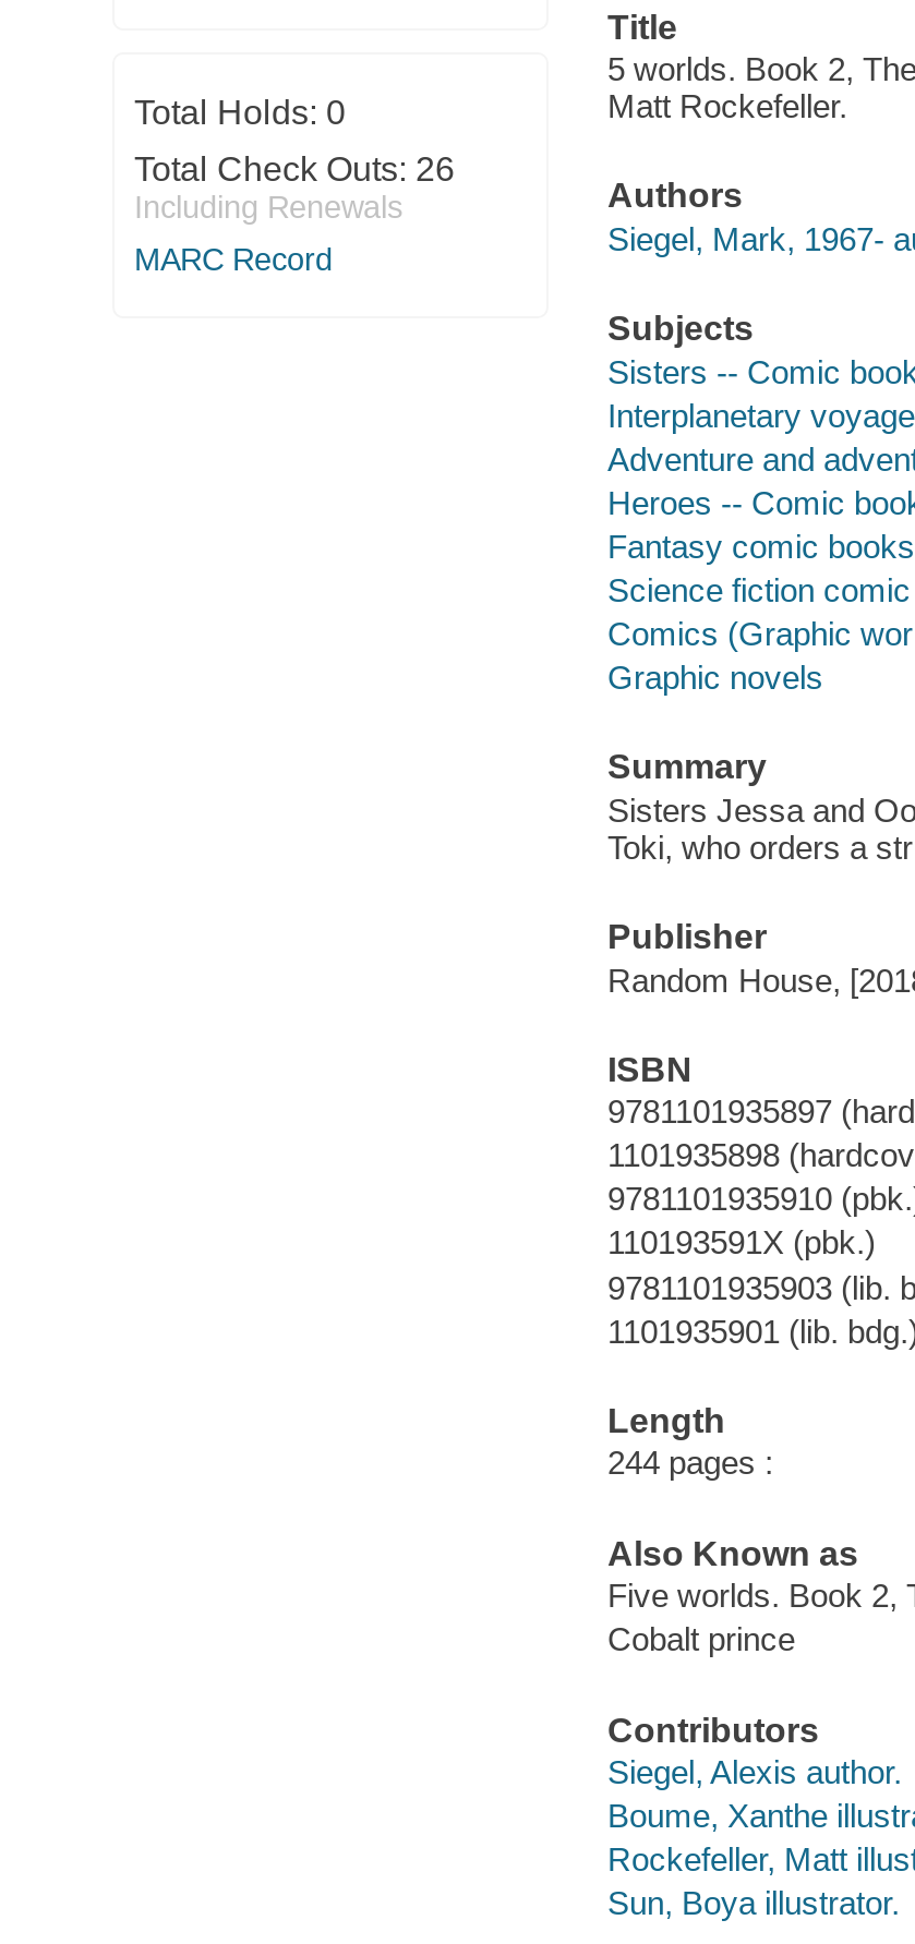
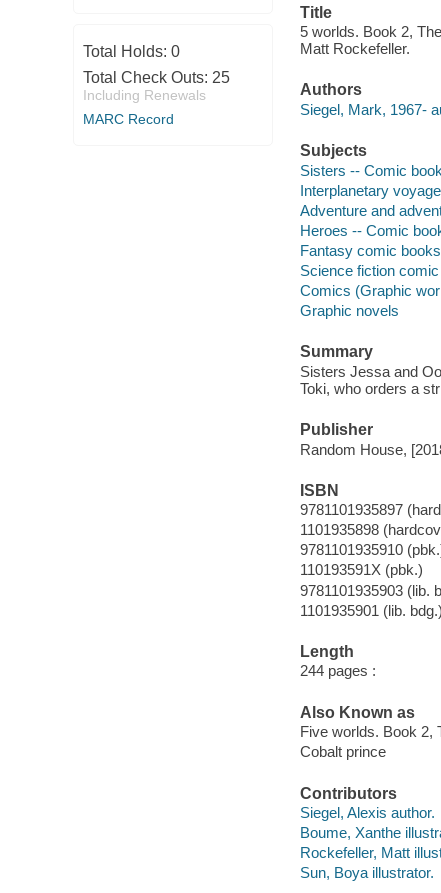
[134,150,455,187] Total Check Outs: 26 -> [83,69,230,86] Total Check Outs: 25

